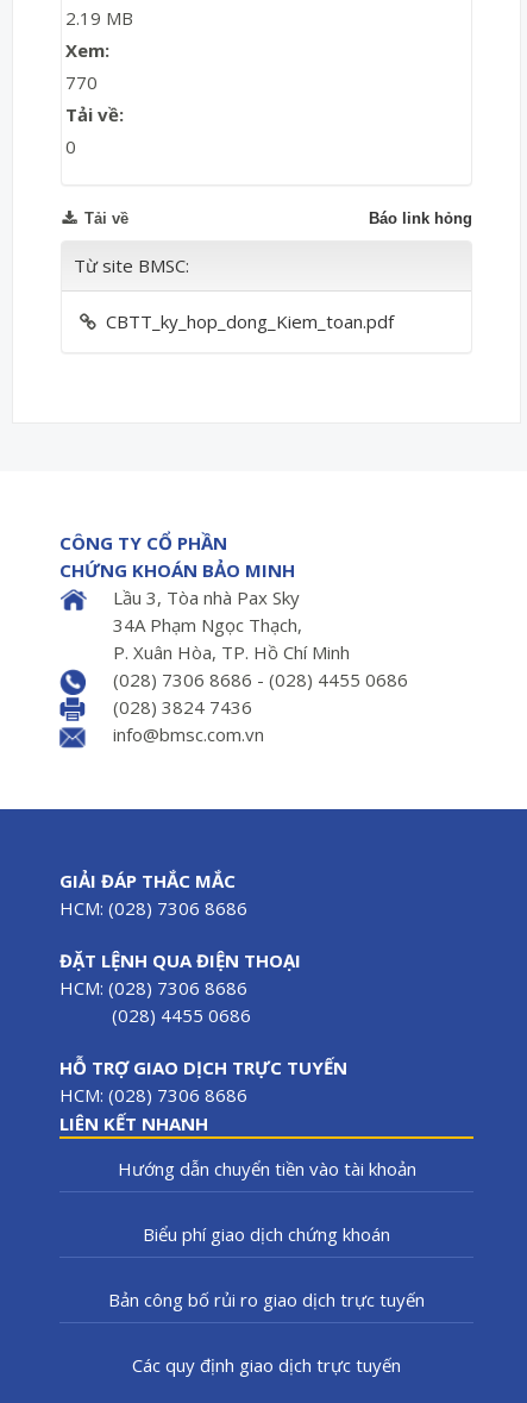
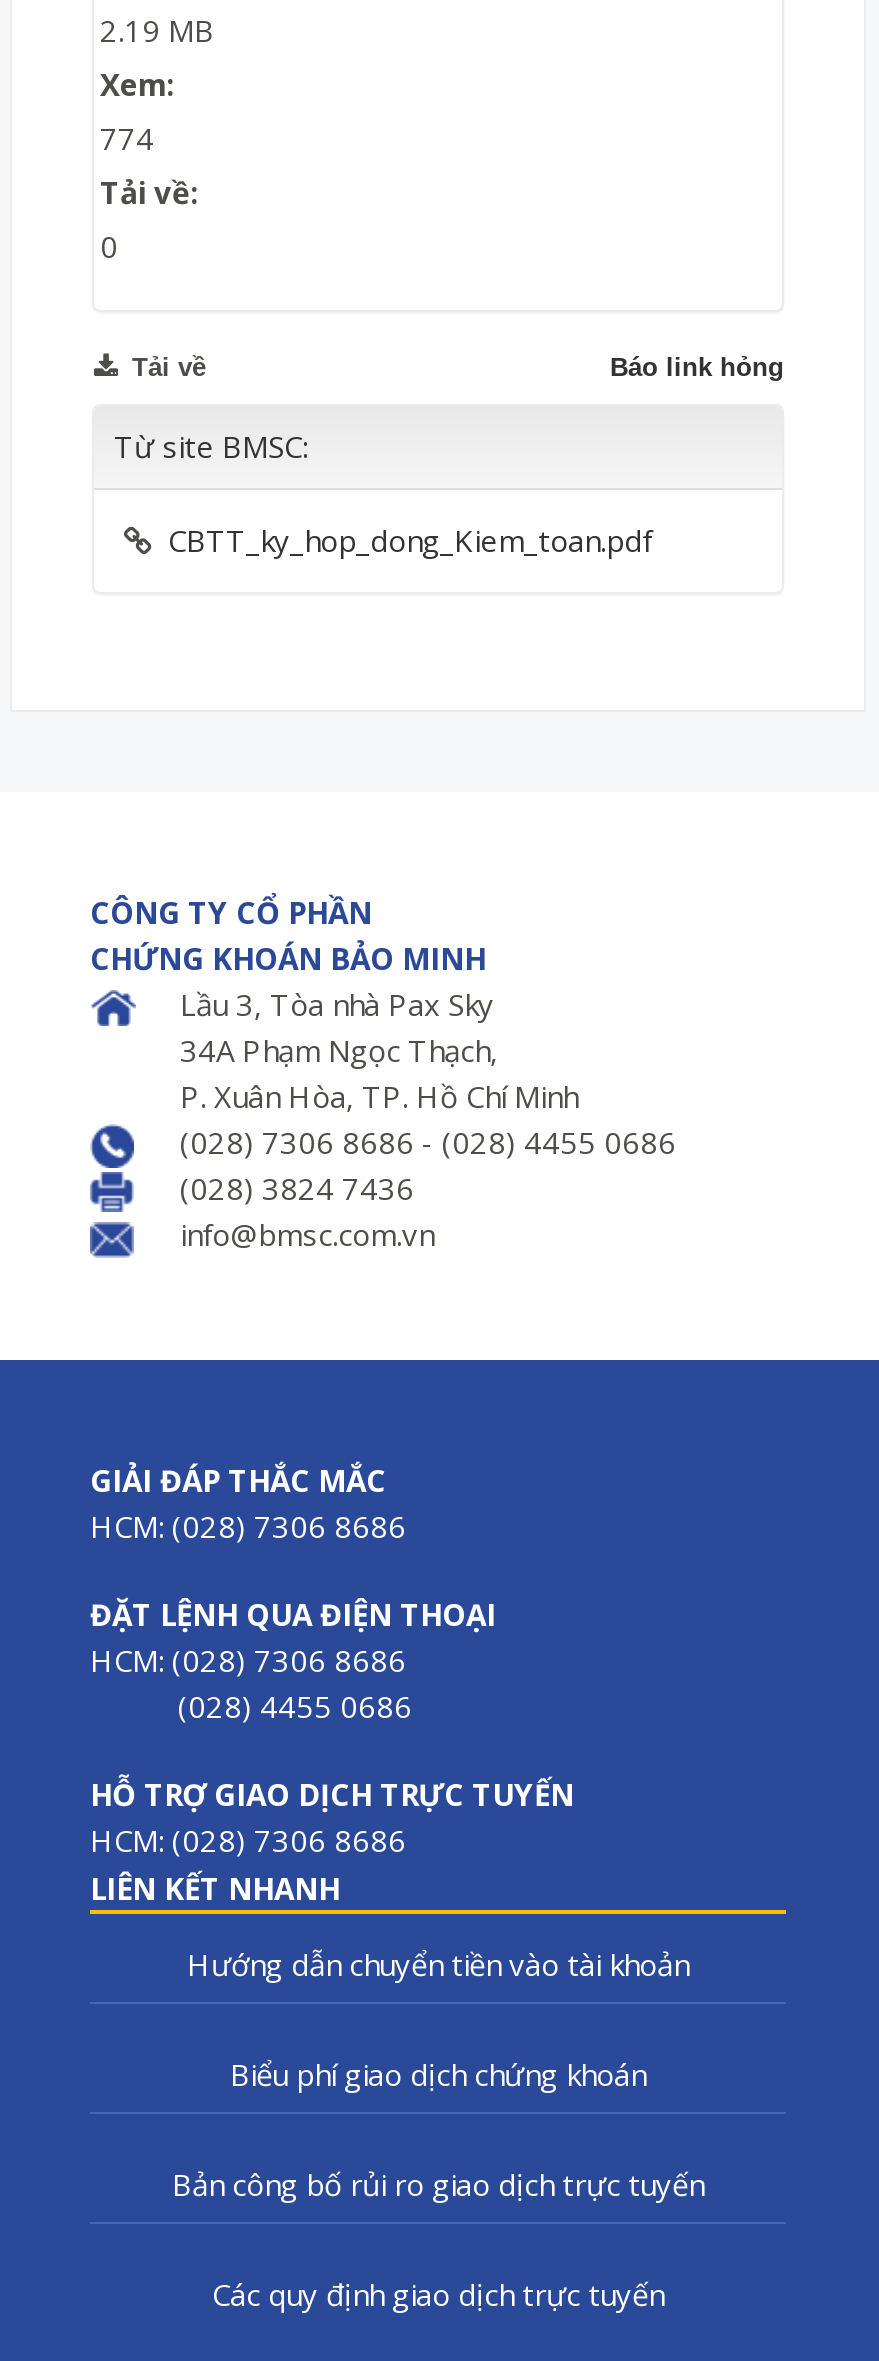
[65,70,98,94] 770 -> [100,118,154,158] 774

